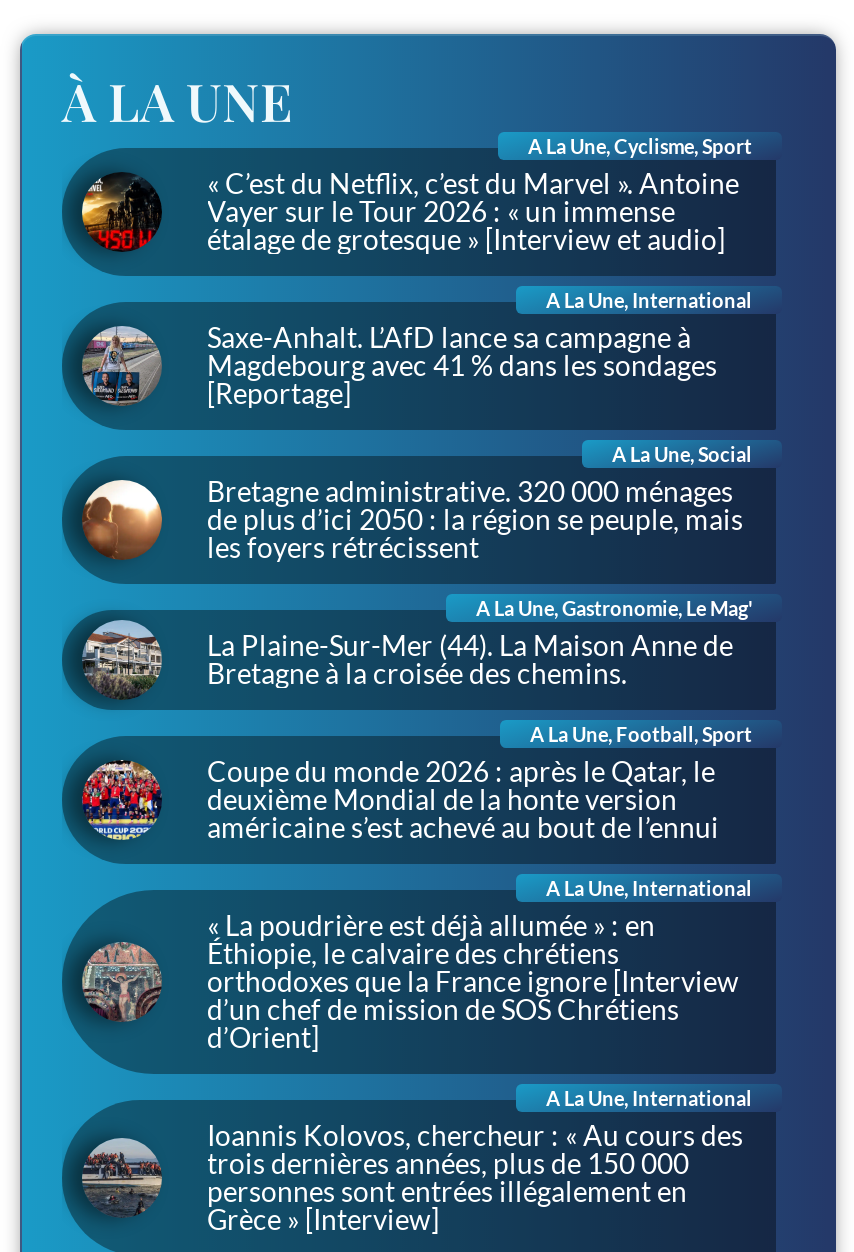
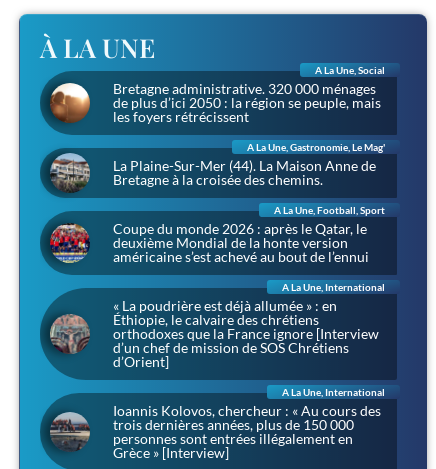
[80,133,752,409] [image] | A La Une, Cyclisme, Sport | « C’est du Netflix, c’est du Marvel ». Antoine | Vayer sur le Tour 2026 : « un immense | étalage de grotesque » [Interview et audio] | A La Une, International | Saxe-Anhalt. L’AfD lance sa campagne à | Magdebourg avec 41 % dans les sondages | [Reportage] -> none
[64,288,776,430] [image] -> none

